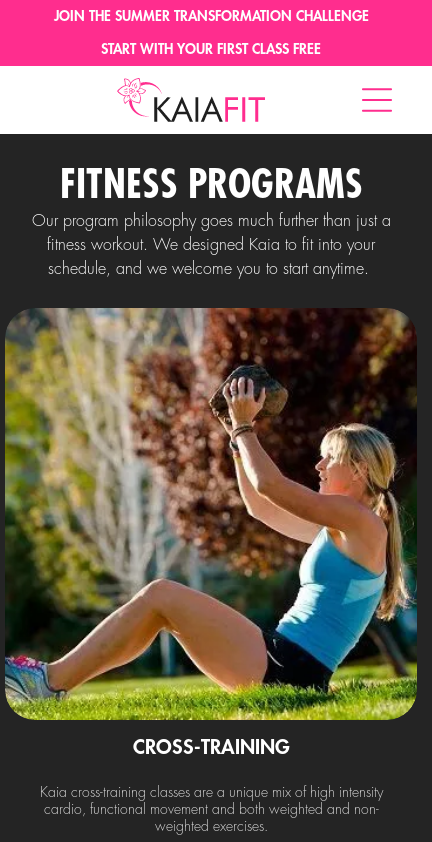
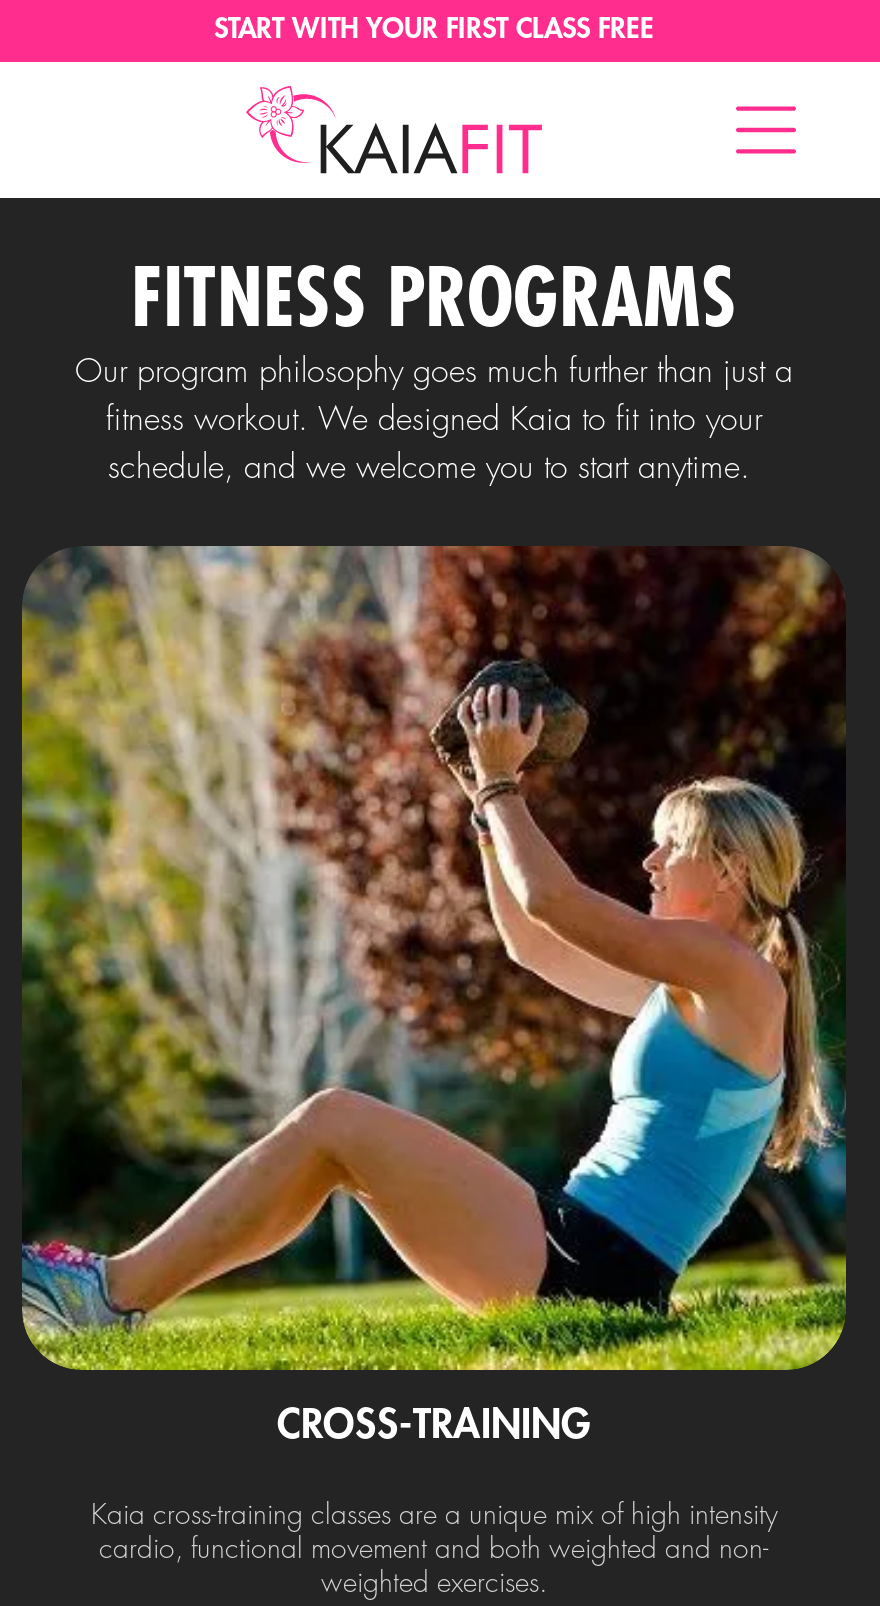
[53,9,368,23] JOIN THE SUMMER TRANSFORMATION CHALLENGE -> none

